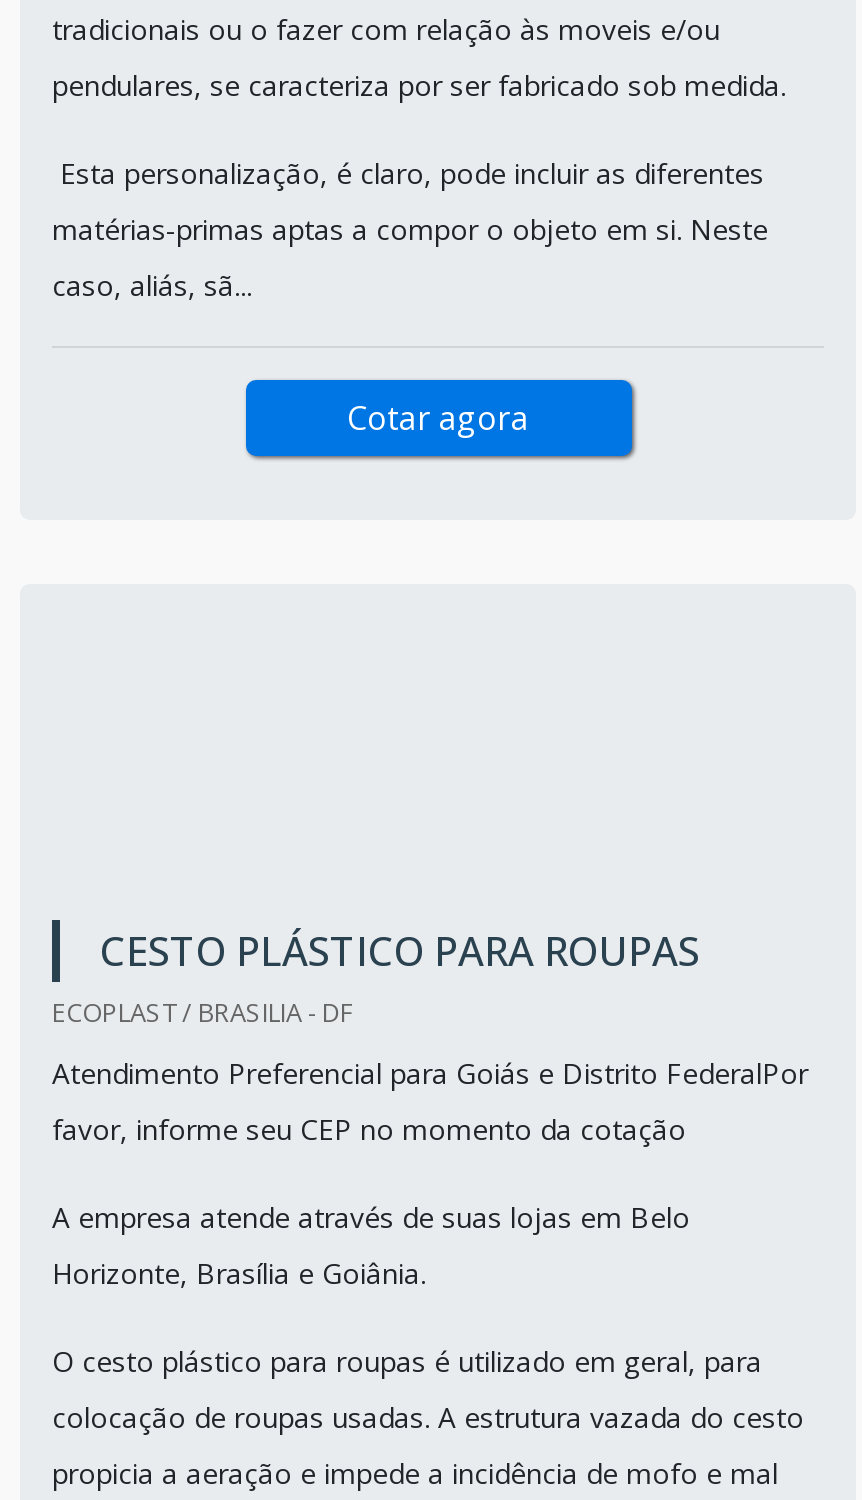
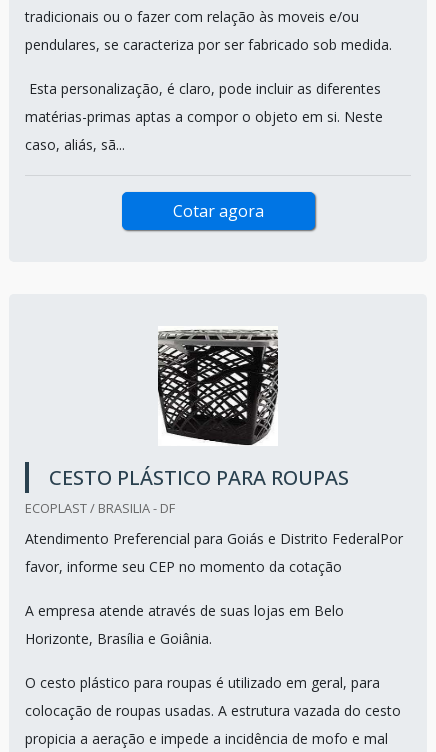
none -> [157,329,279,446] [image]

